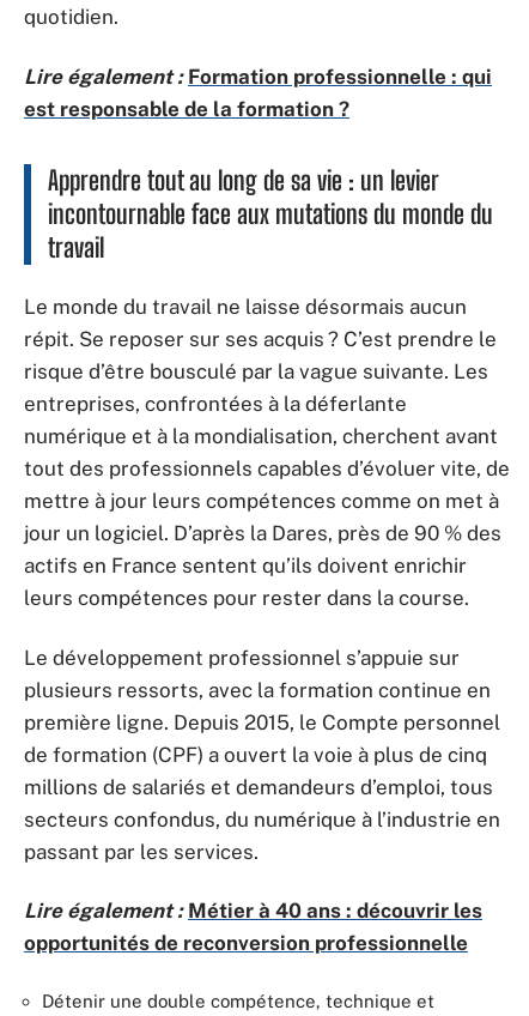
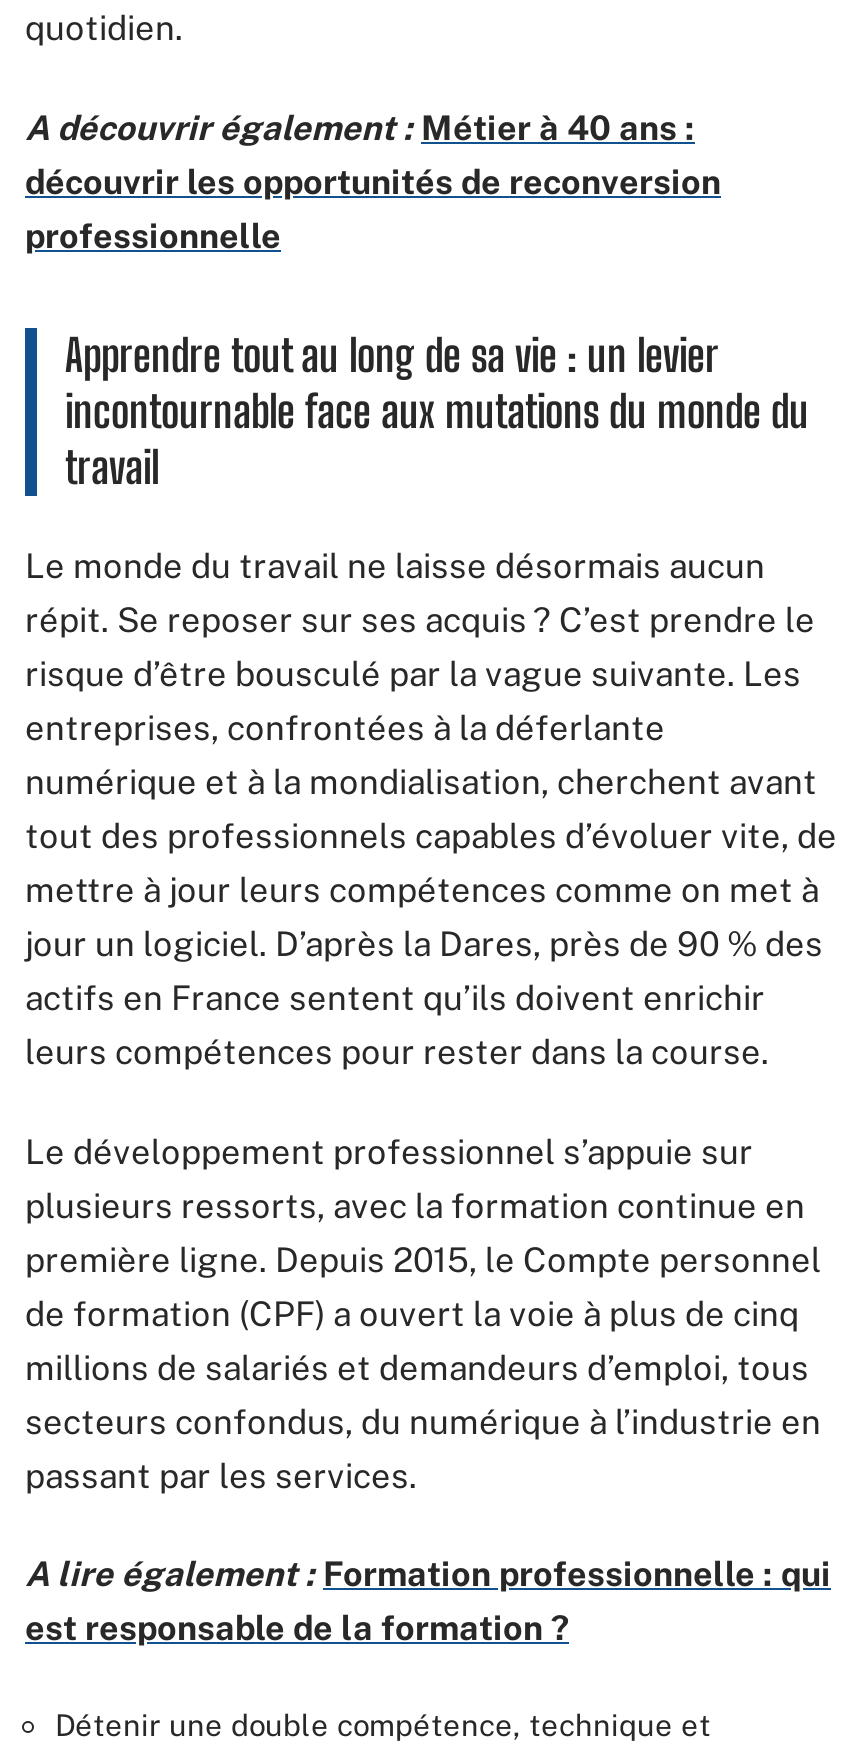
[24,64,492,88] Lire également : Formation professionnelle : qui -> [25,107,721,255] A découvrir également : Métier à 40 ans : | découvrir les opportunités de reconversion | professionnelle
moved [24,96,349,120] -> [25,1608,569,1648]: est responsable de la formation ?
[24,899,482,955] Lire également : Métier à 40 ans : découvrir les | opportunités de reconversion professionnelle -> [25,1554,831,1594] A lire également : Formation professionnelle : qui

